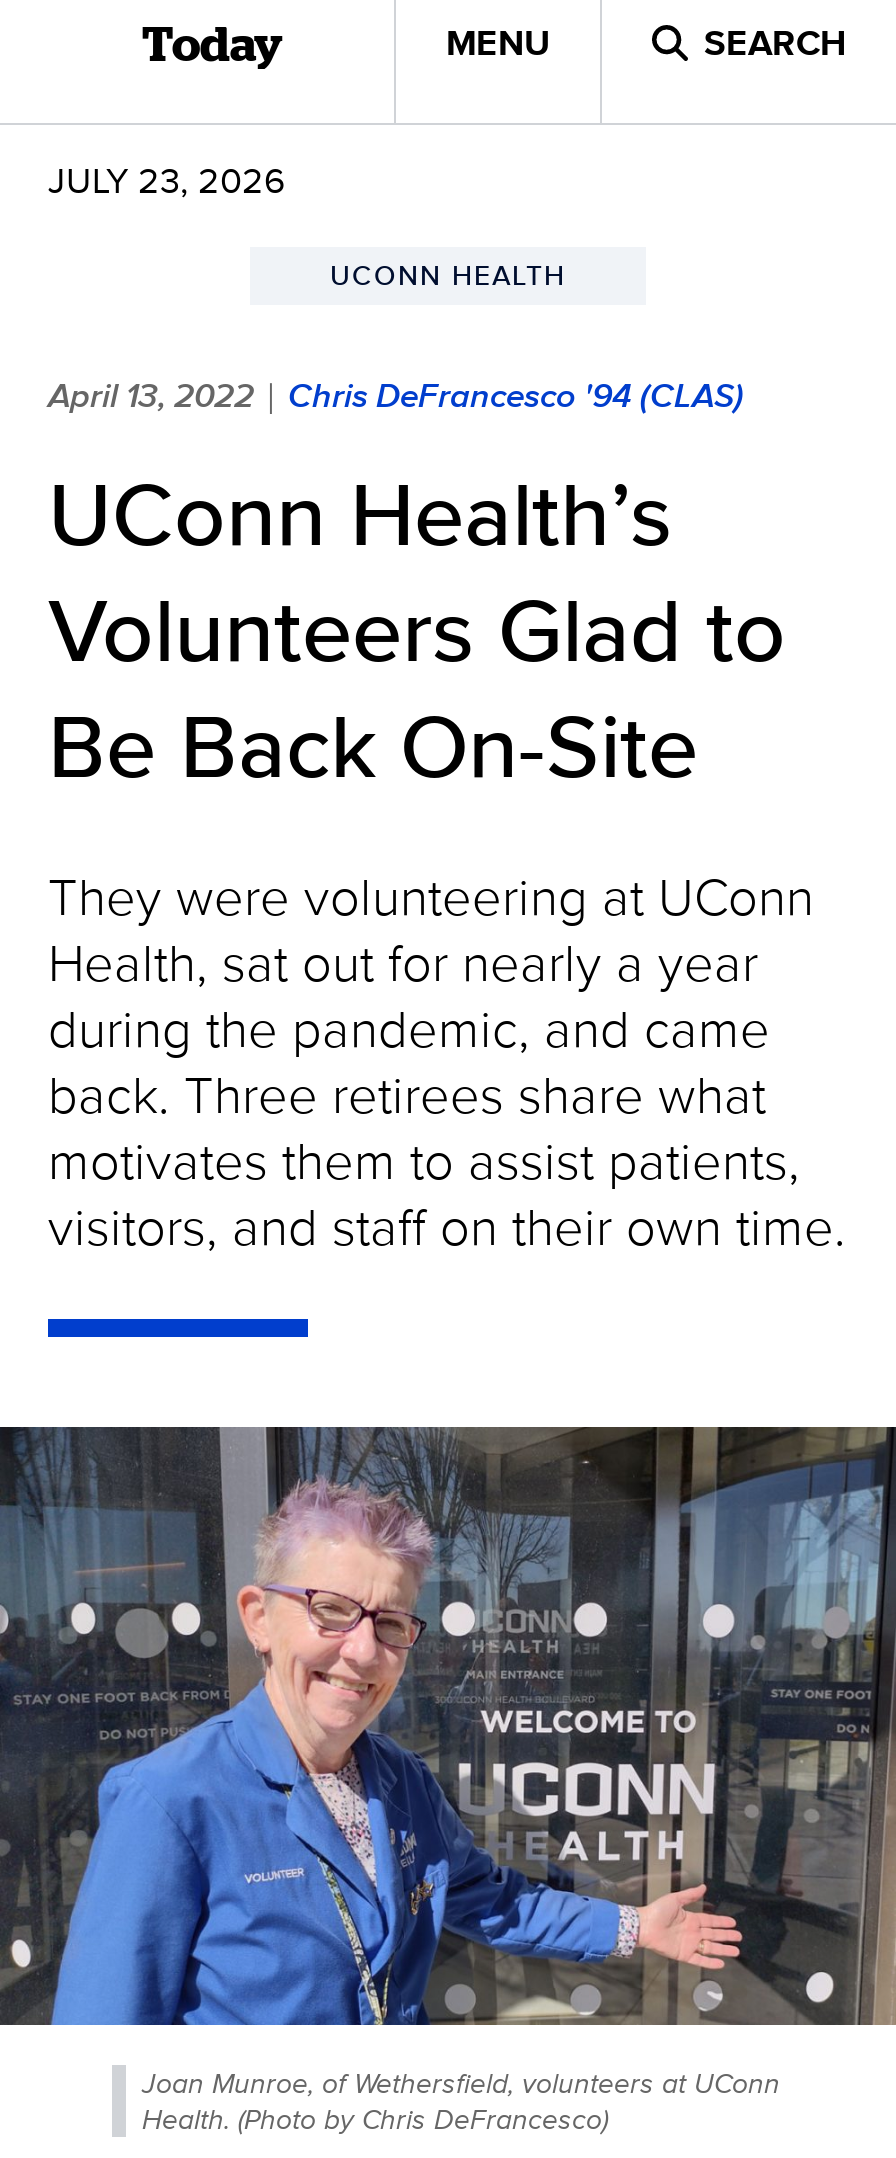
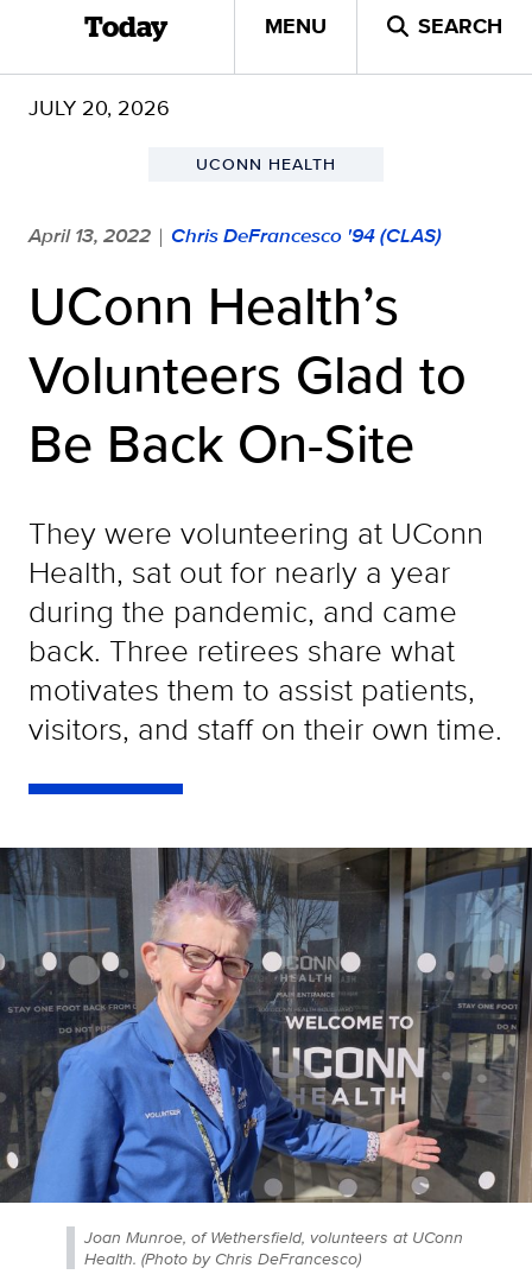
[48,155,286,205] JULY 23, 2026 -> [28,93,170,122] JULY 20, 2026

